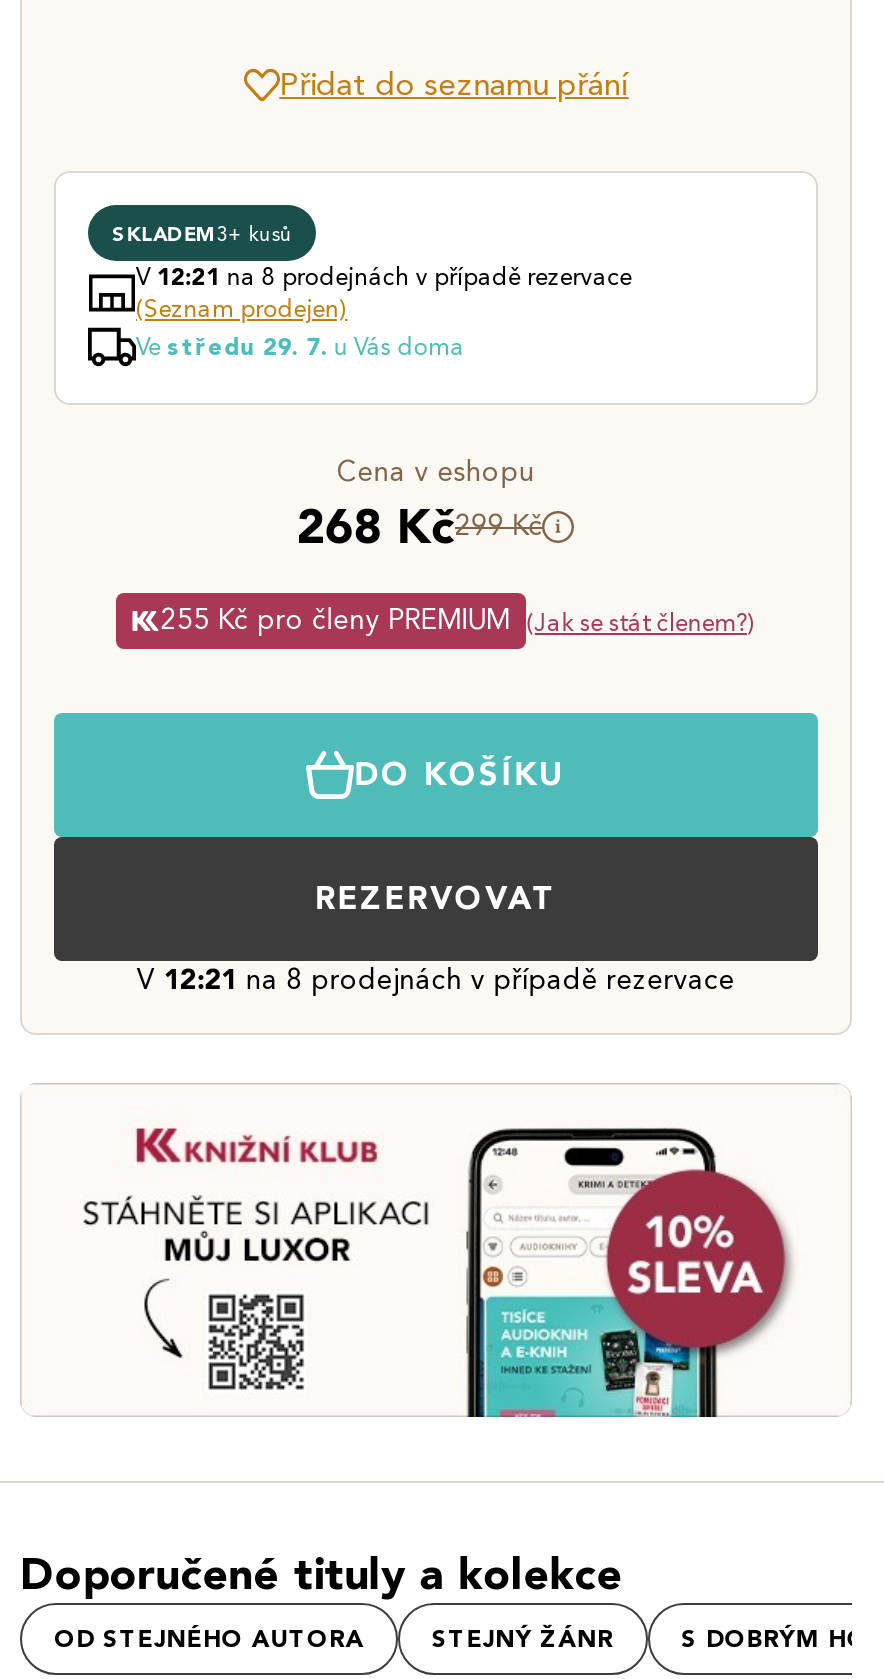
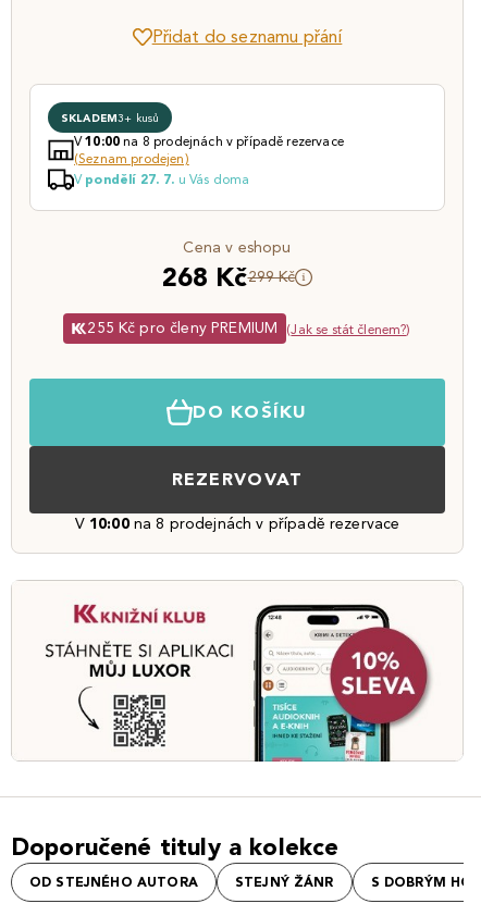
[136,261,632,291] V12:21na 8 prodejnách v případě rezervace -> [74,133,344,149] V10:00na 8 prodejnách v případě rezervace
[136,331,465,361] Ve středu 29. 7. u Vás doma -> [74,171,250,187] V pondělí 27. 7. u Vás doma
[137,963,735,997] V 12:21 na 8 prodejnách v případě rezervace -> [75,515,400,533] V 10:00 na 8 prodejnách v případě rezervace

